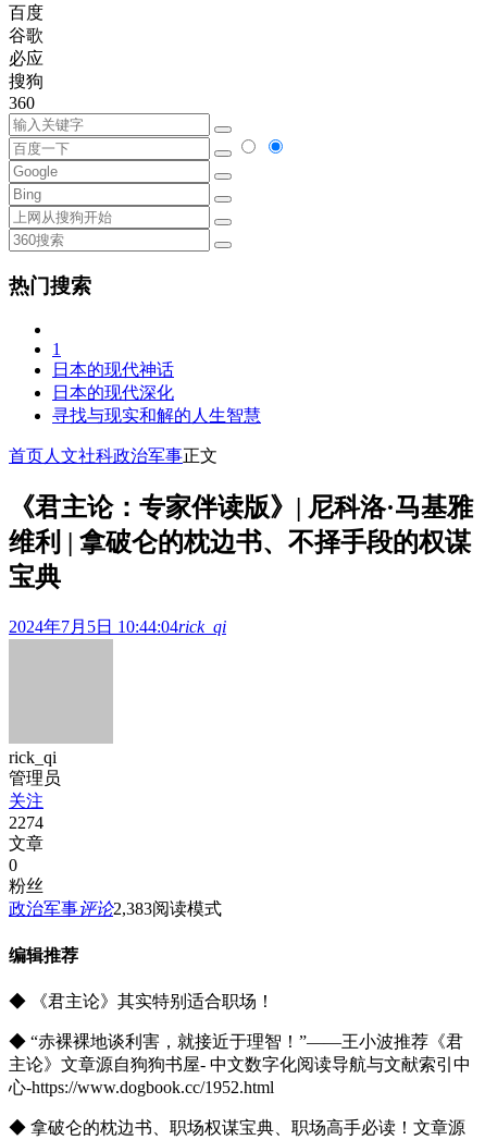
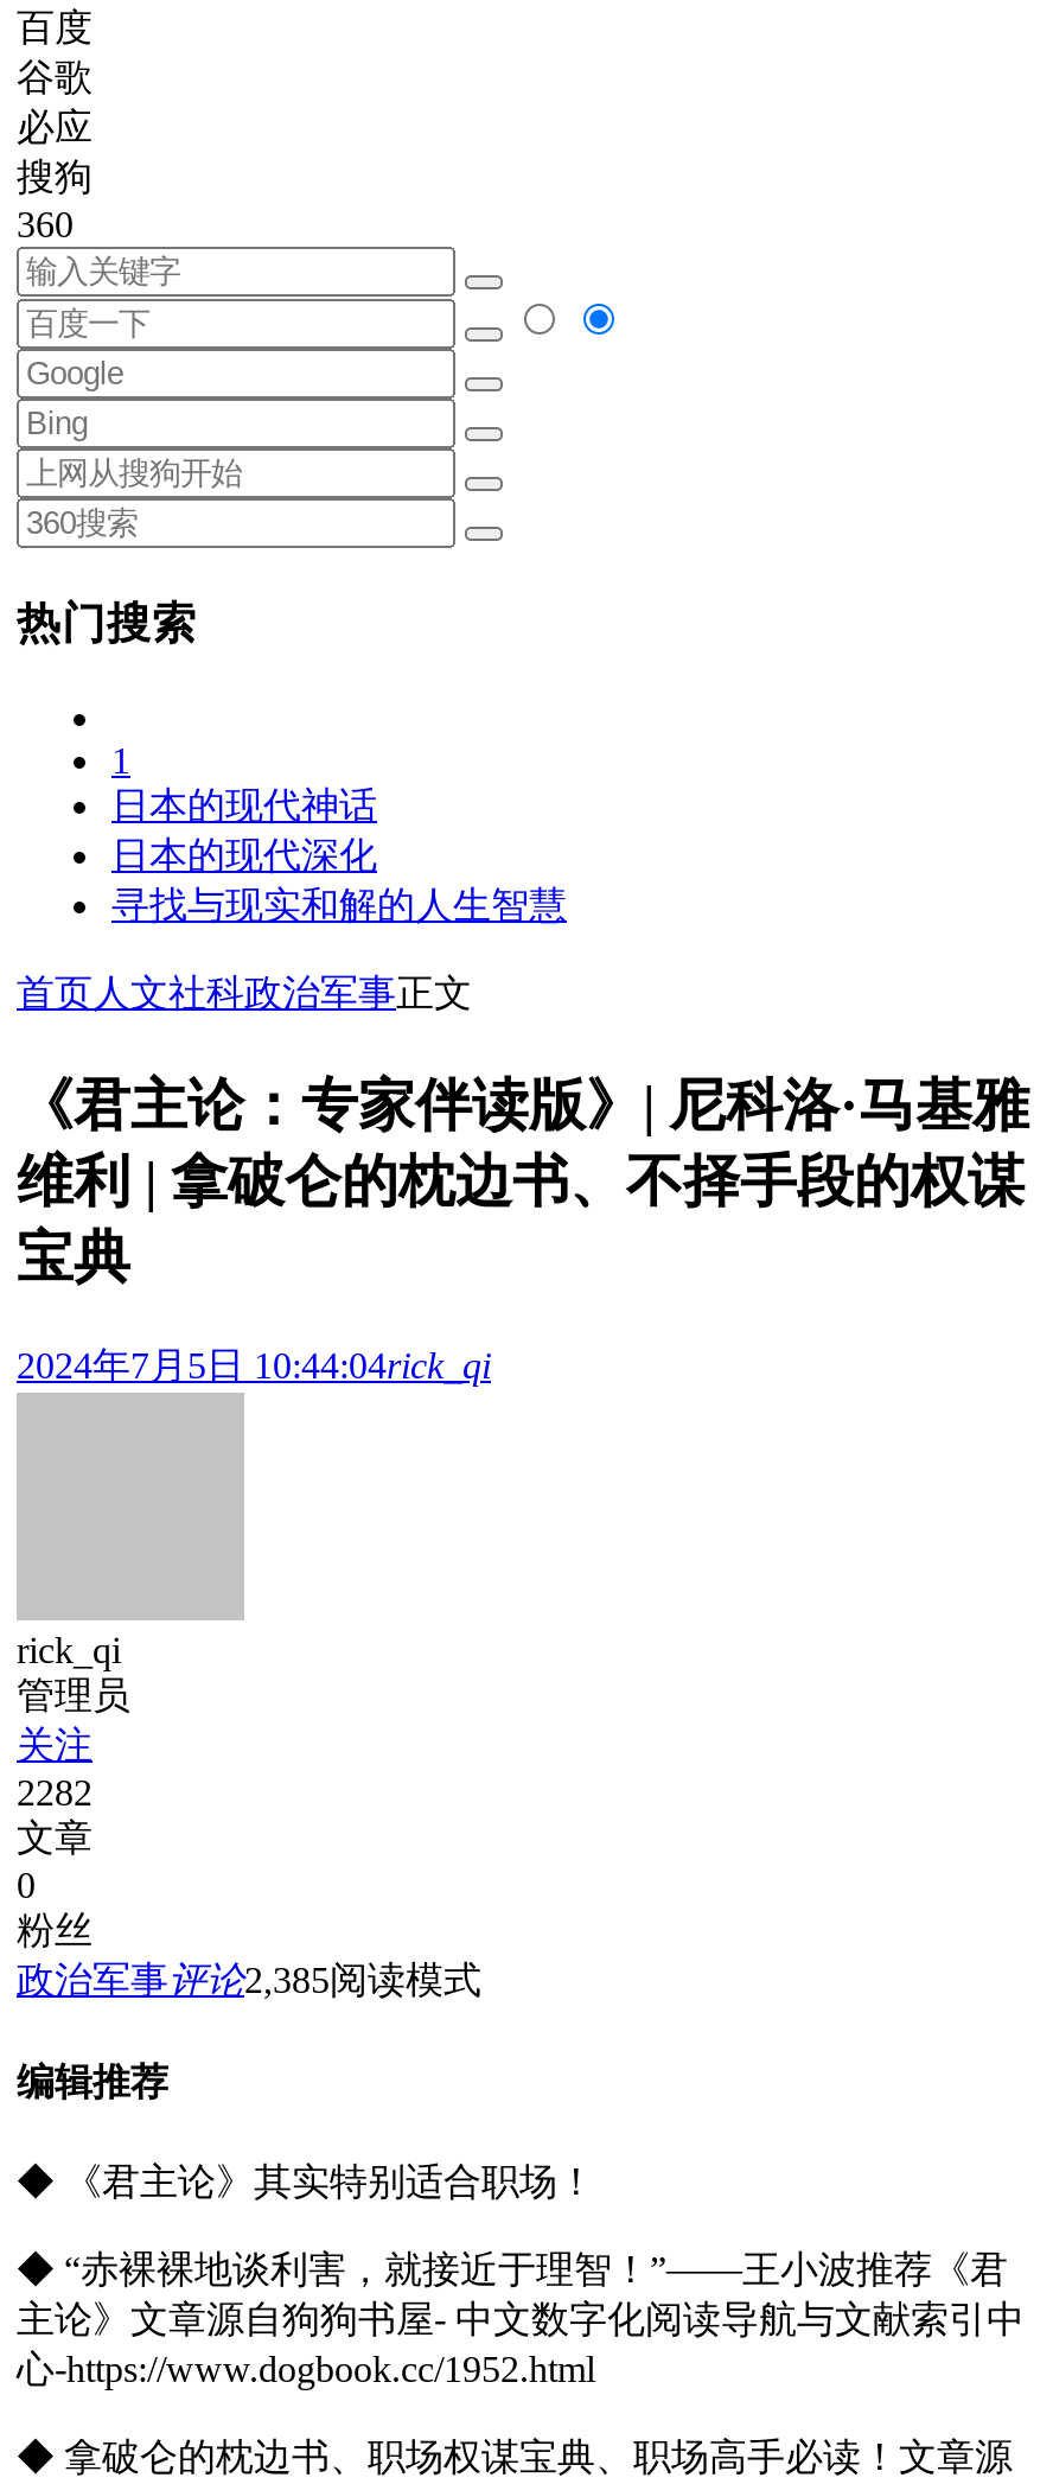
[9,814,43,832] 2274 -> [17,1773,92,1813] 2282
[9,900,222,918] 政治军事评论2,383阅读模式 -> [17,1960,481,2000] 政治军事评论2,385阅读模式

